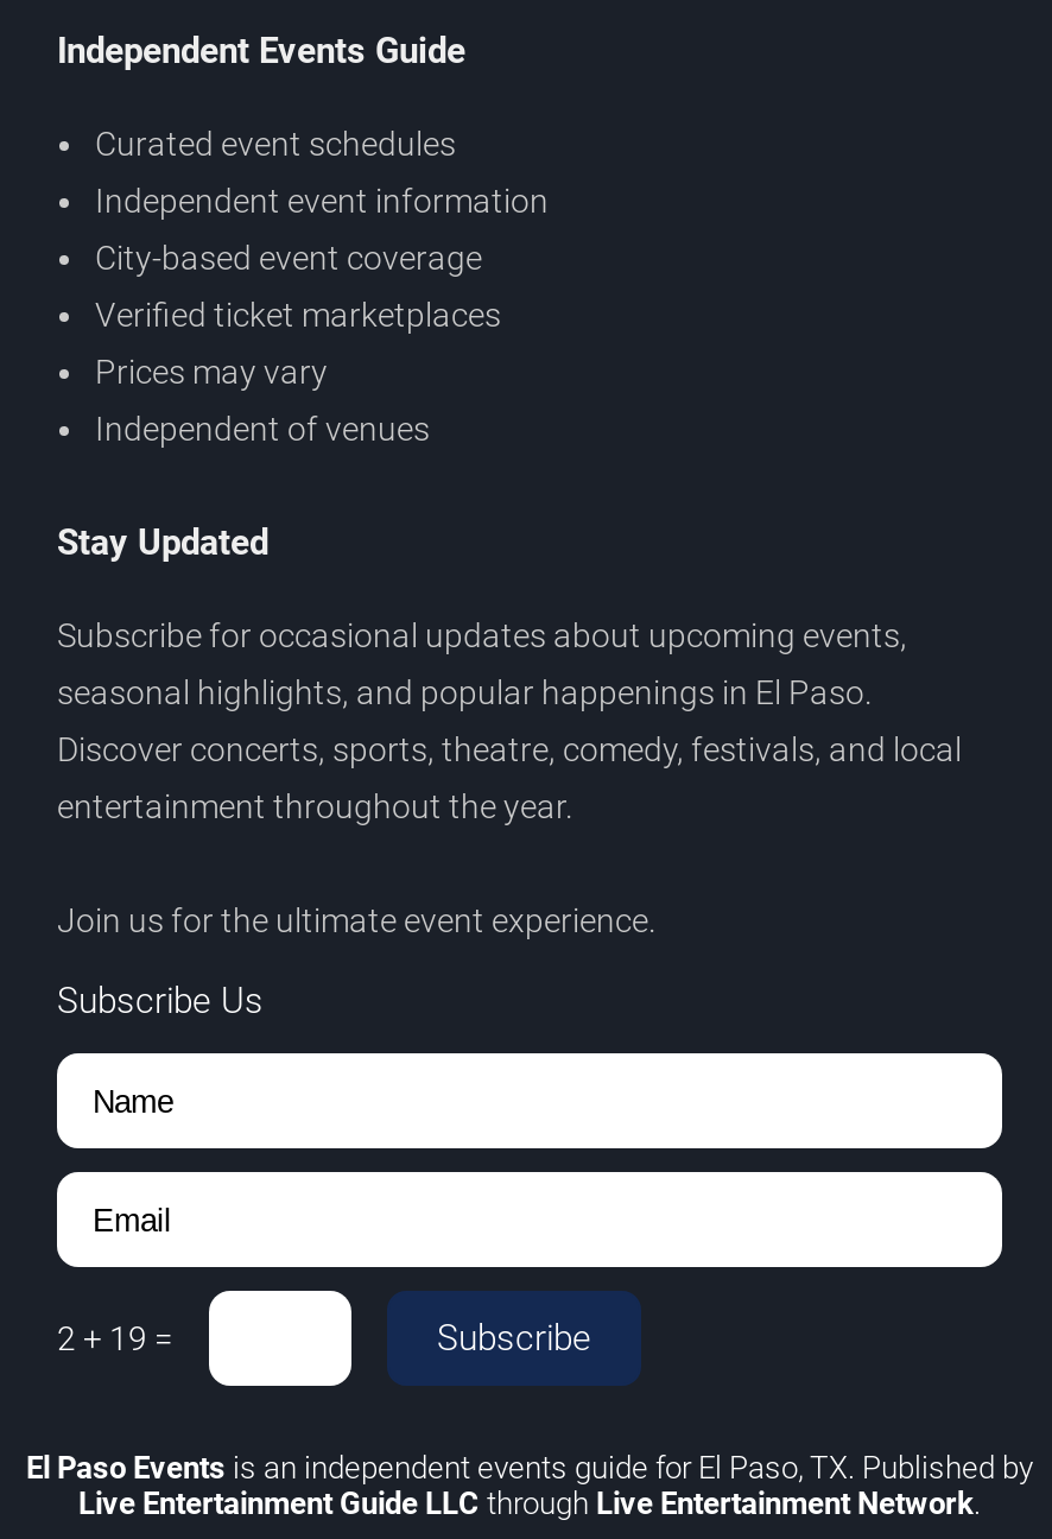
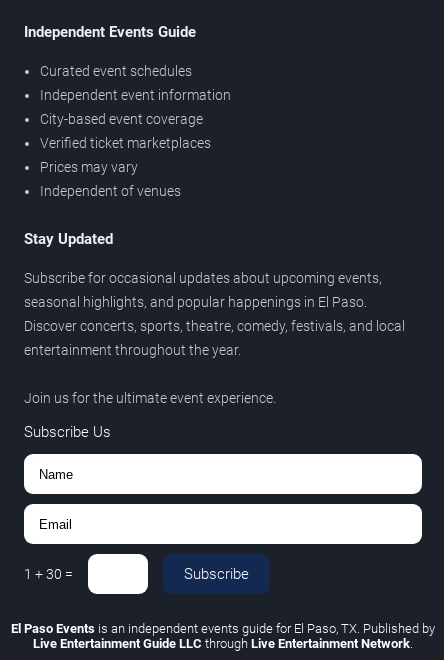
[57,1320,173,1358] 2 + 19 = -> [24,566,73,582] 1 + 30 =

